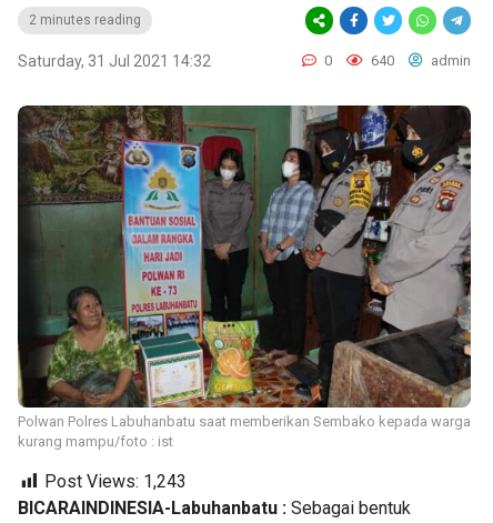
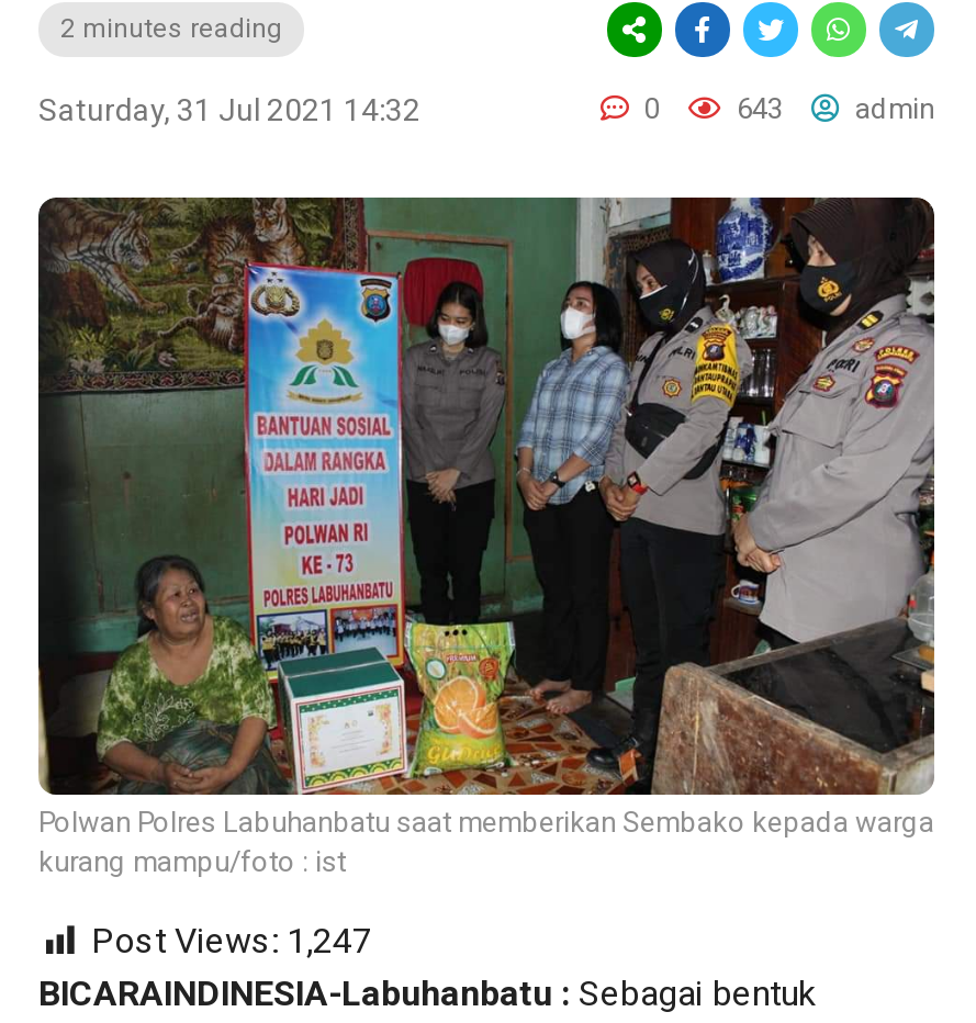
[321,52,471,69] 0 640 admin -> [638,92,934,125] 0 643 admin
[44,471,187,492] Post Views: 1,243 -> [91,920,372,962] Post Views: 1,247

